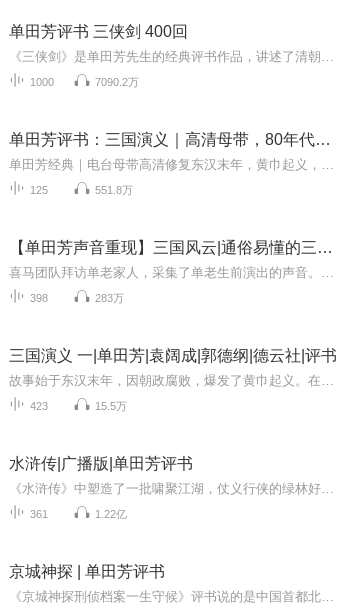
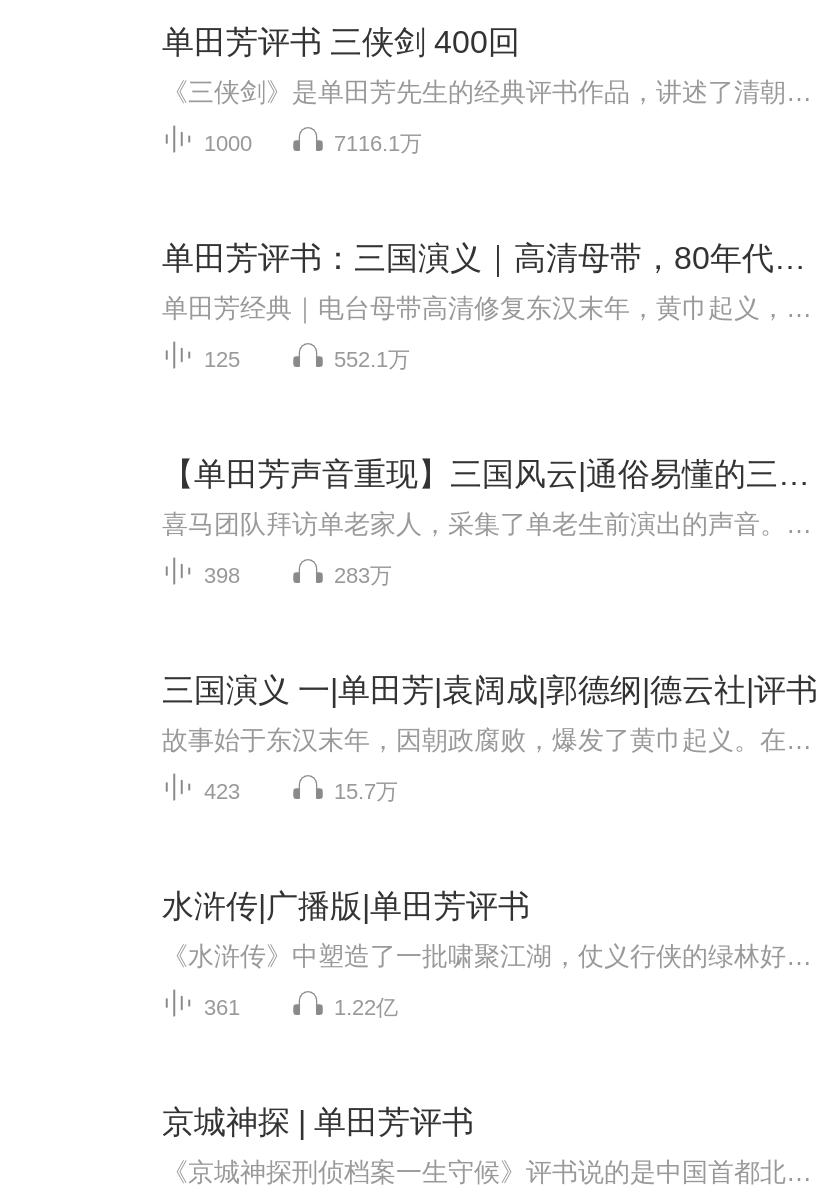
[95,76,139,88] 7090.2万 -> [334,131,422,155] 7116.1万
[95,184,133,196] 551.8万 -> [334,347,410,371] 552.1万
[95,400,127,412] 15.5万 -> [334,779,398,803] 15.7万

